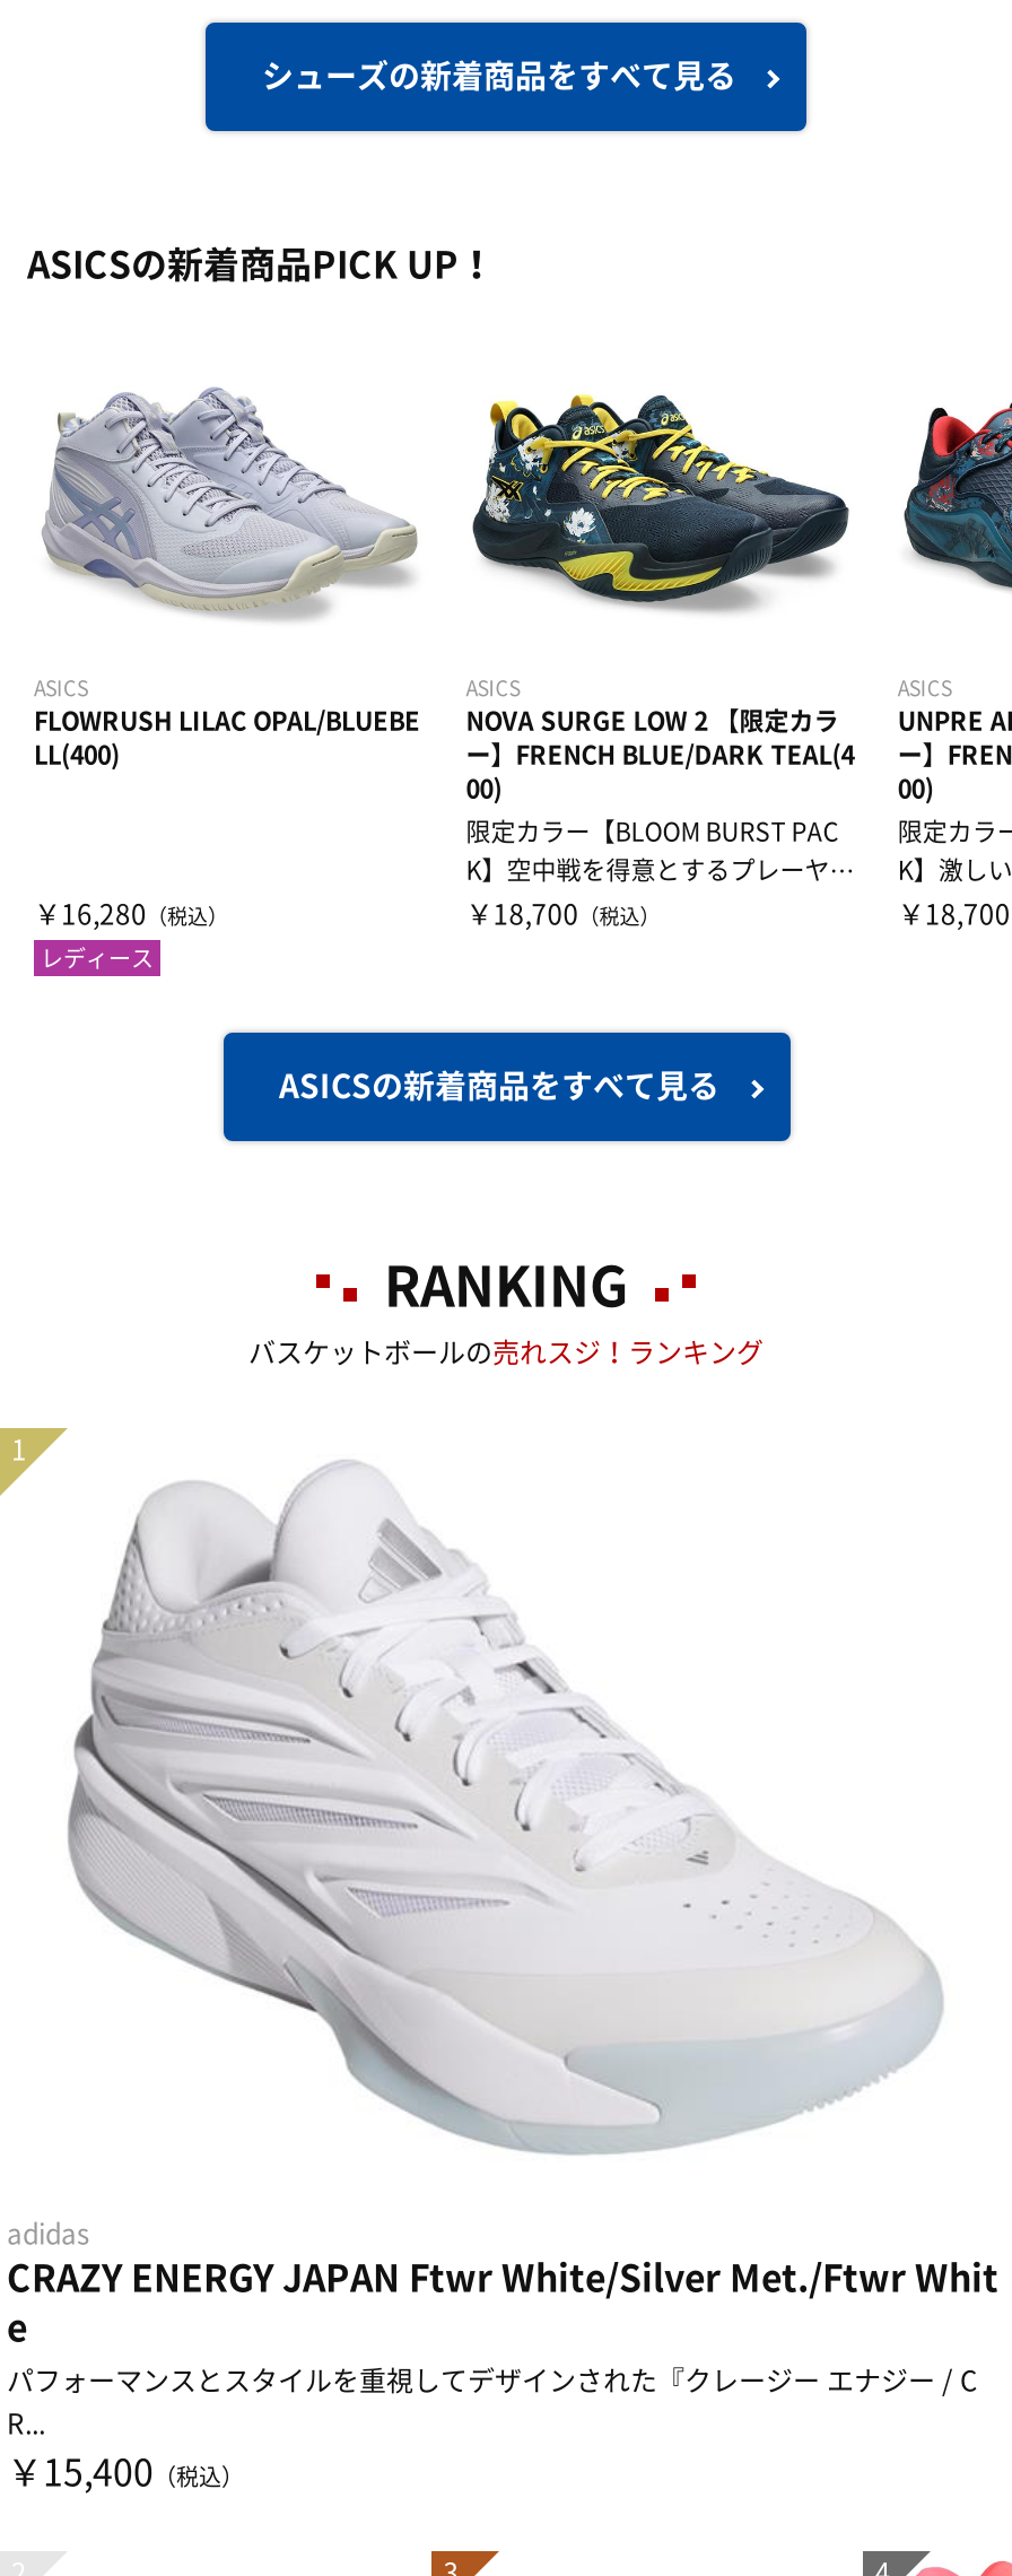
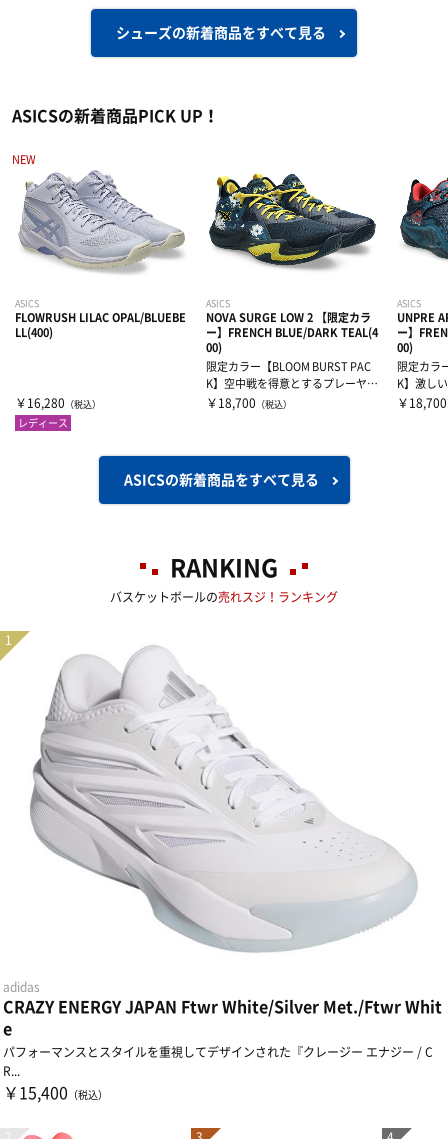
none -> [12,154,36,165] NEW

